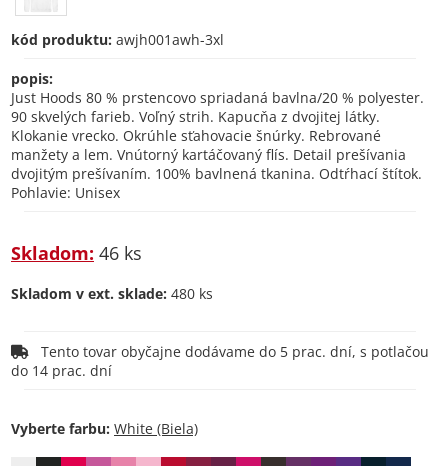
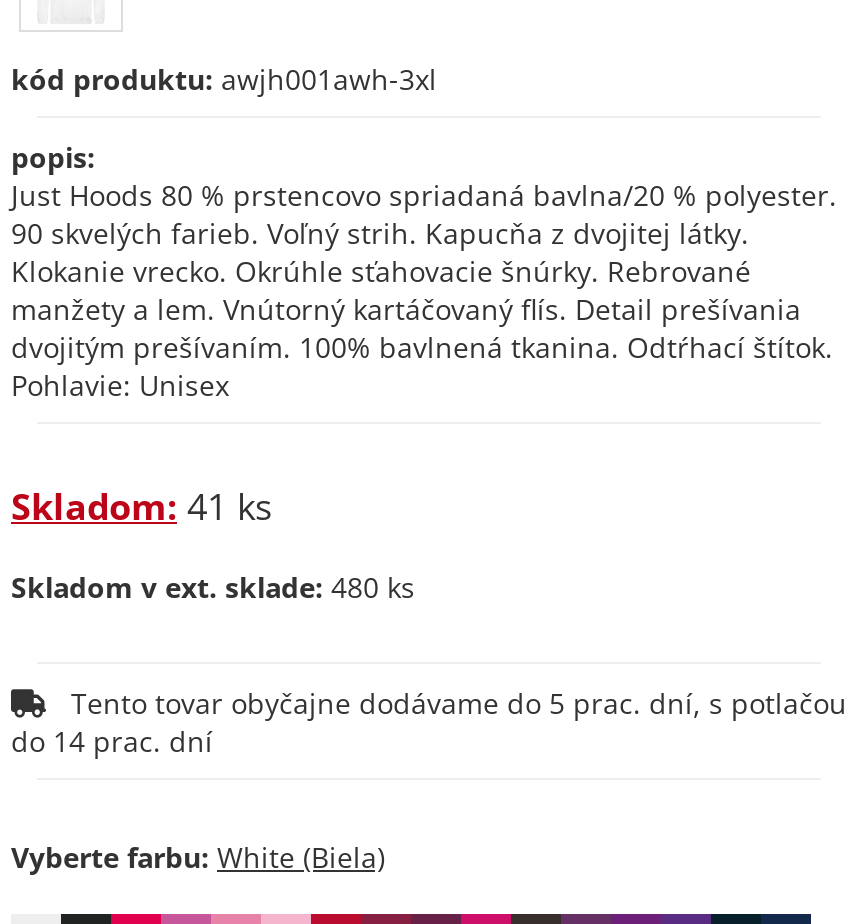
[11,241,142,265] Skladom: 46 ks -> [11,482,273,530] Skladom: 41 ks

